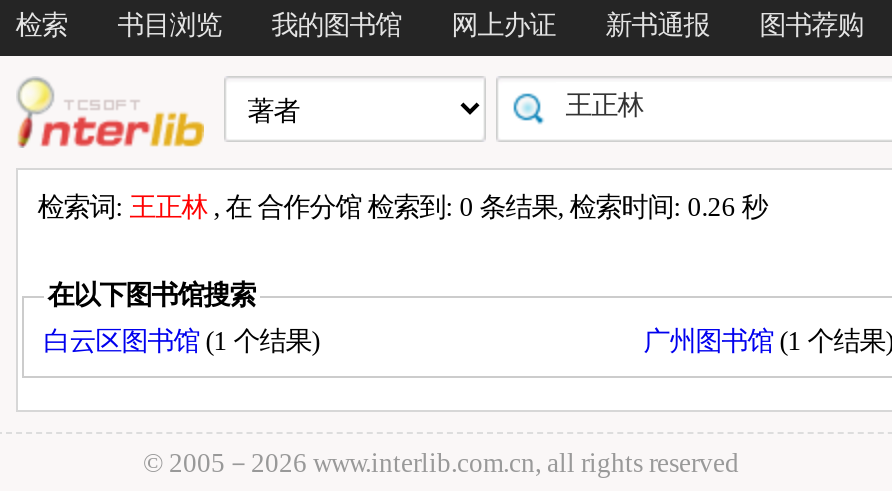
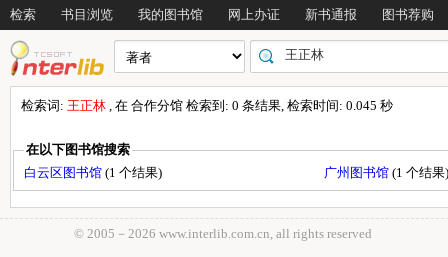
[38,192,768,222] 检索词:王正林, 在 合作分馆 检索到: 0 条结果, 检索时间: 0.26 秒 -> [21,98,393,113] 检索词:王正林, 在 合作分馆 检索到: 0 条结果, 检索时间: 0.045 秒

